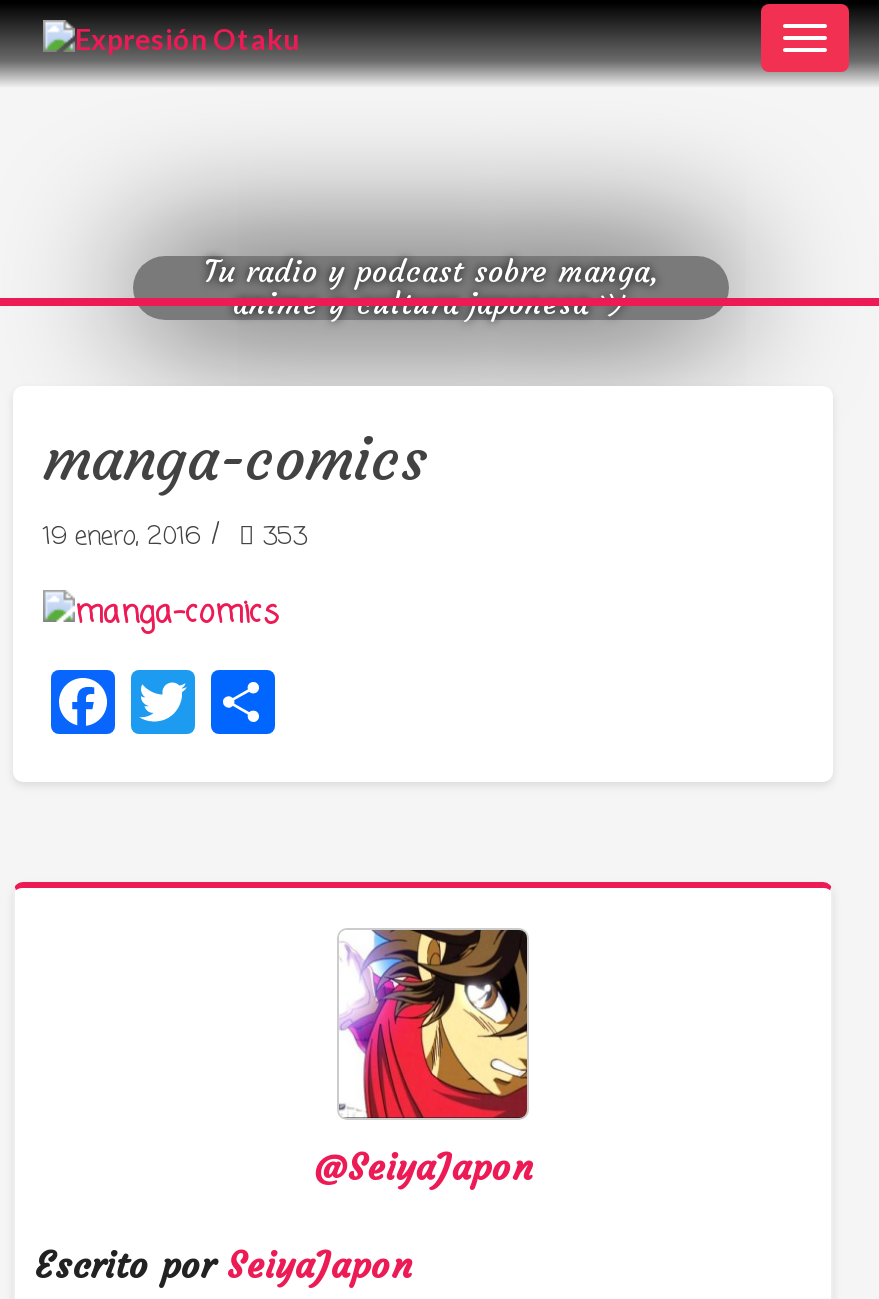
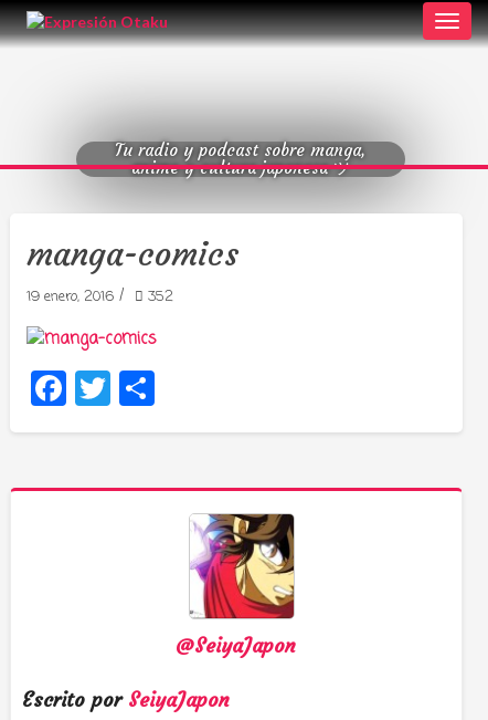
[43,514,307,558] 19 enero, 2016 / 353 -> [26,284,173,309] 19 enero, 2016 / 352

